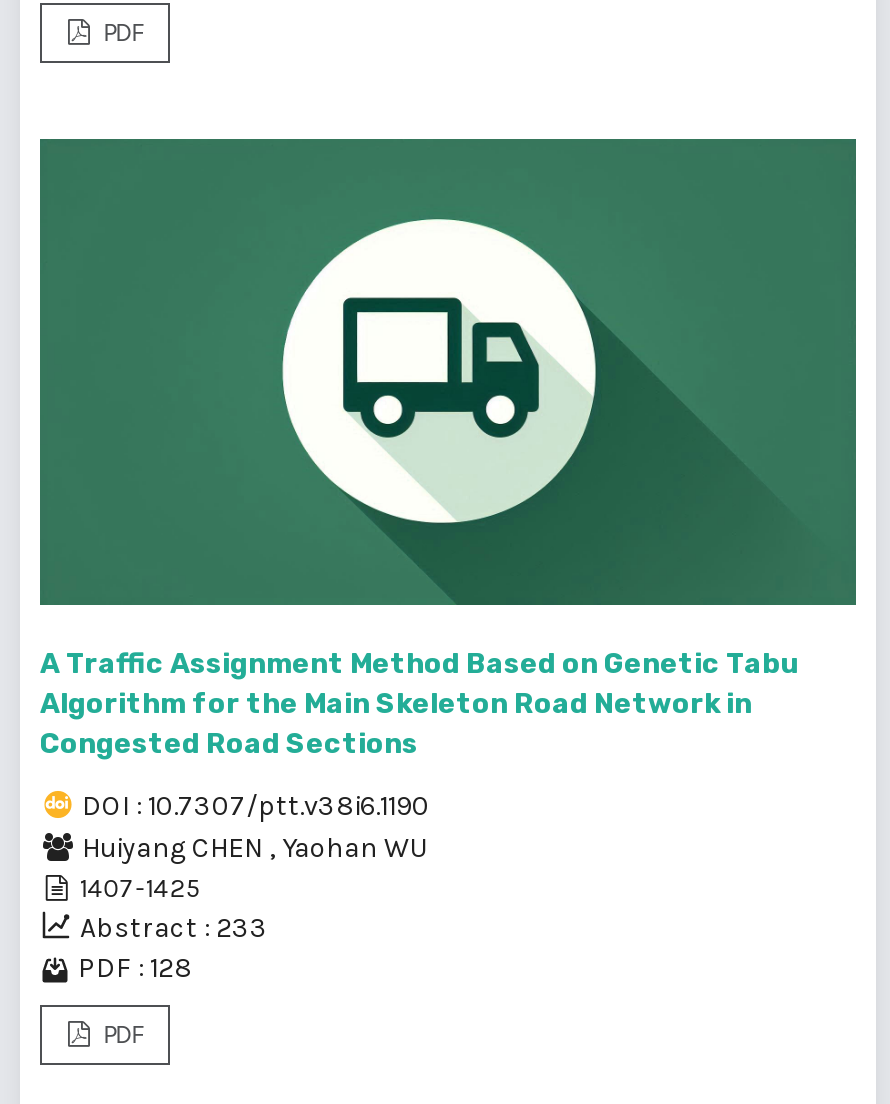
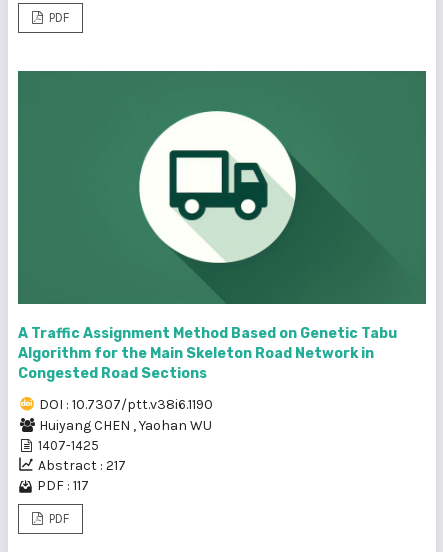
[80,911,268,945] Abstract : 233 -> [38,457,126,474] Abstract : 217
[78,951,192,985] PDF : 128 -> [37,477,89,494] PDF : 117

